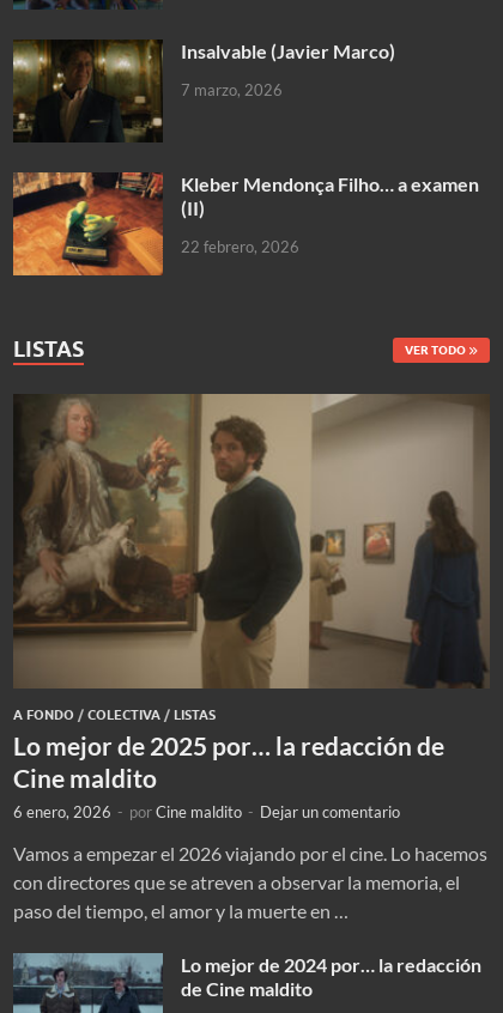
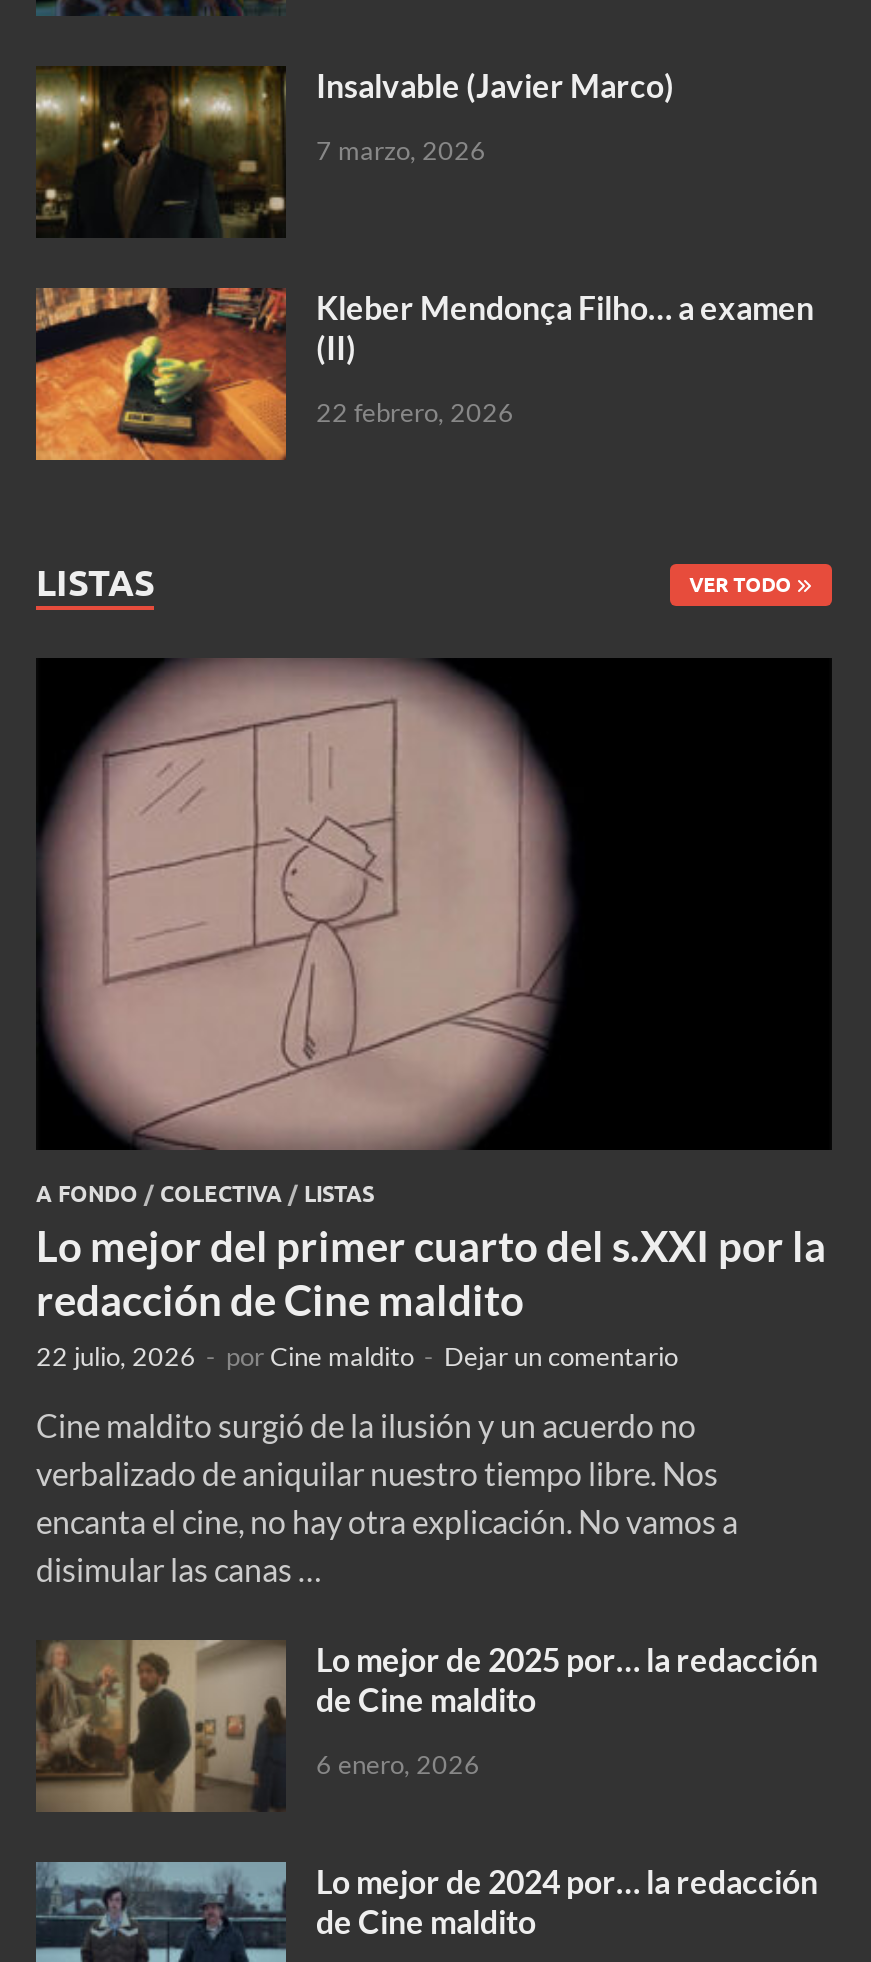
[13,393,490,922] [image] | Lo mejor de 2025 por… la redacción de | Cine maldito | 6 enero, 2026 - por Cine maldito - Dejar un comentario | Vamos a empezar el 2026 viajando por el cine. Lo hacemos | con directores que se atreven a observar la memoria, el | paso del tiempo, el amor y la muerte en … -> [36,658,832,1779] [image] | Lo mejor del primer cuarto del s.XXI por la | redacción de Cine maldito | 22 julio, 2026 - por Cine maldito - Dejar un comentario | Cine maldito surgió de la ilusión y un acuerdo no | verbalizado de aniquilar nuestro tiempo libre. Nos | encanta el cine, no hay otra explicación. No vamos a | disimular las canas … | Lo mejor de 2025 por… la redacción | de Cine maldito | 6 enero, 2026

